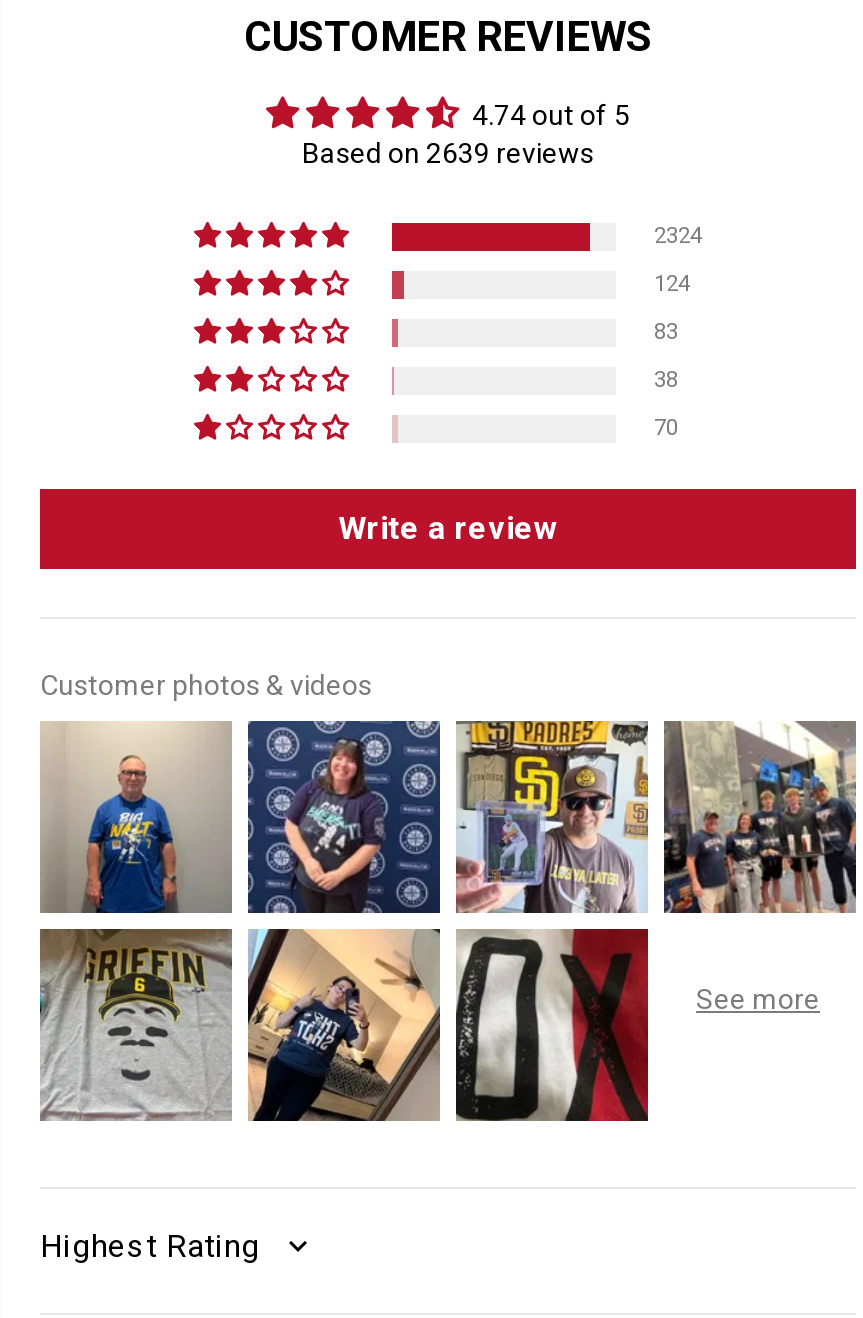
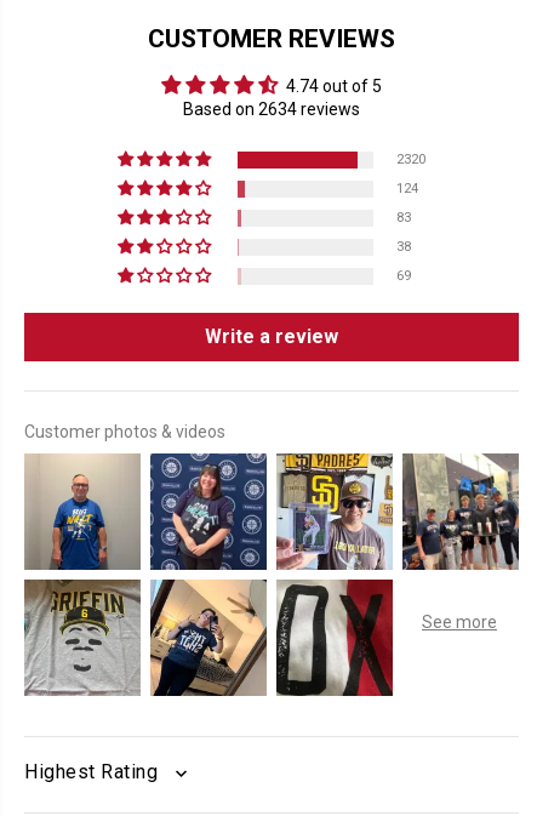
[302,137,594,169] Based on 2639 reviews -> [183,100,360,119] Based on 2634 reviews
[654,223,702,249] 2324 -> [396,152,425,168] 2320
[654,415,678,441] 70 -> [396,268,411,284] 69

